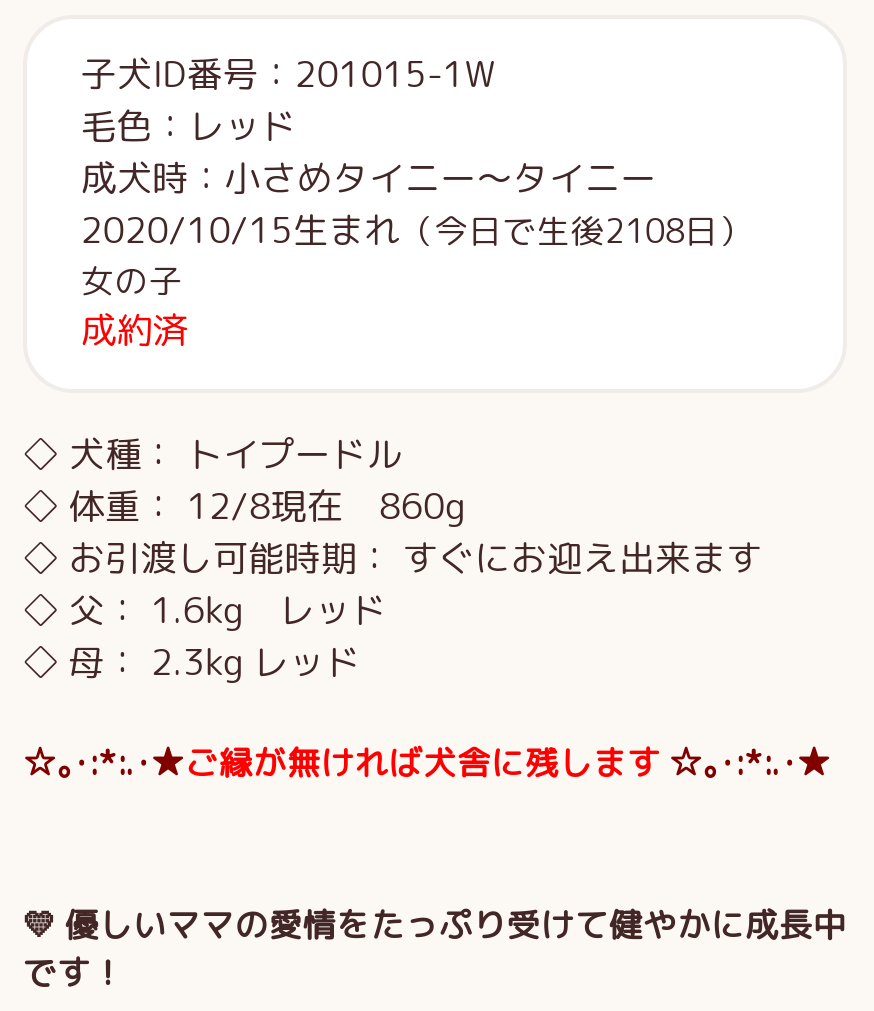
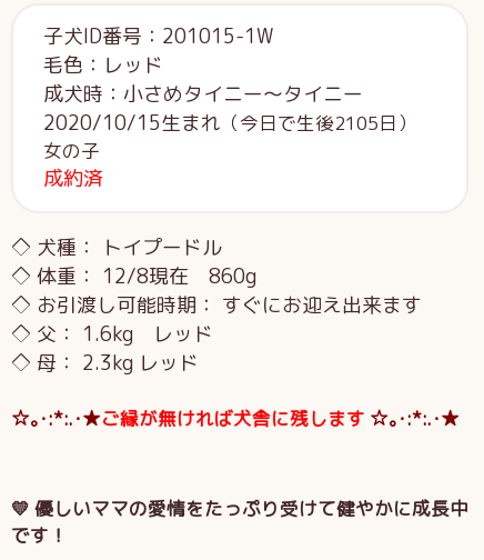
[81,206,753,256] 2020/10/15生まれ（今日で生後2108日） -> [43,109,416,137] 2020/10/15生まれ（今日で生後2105日）

